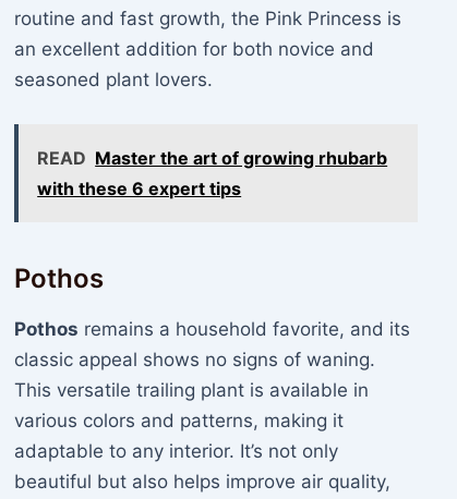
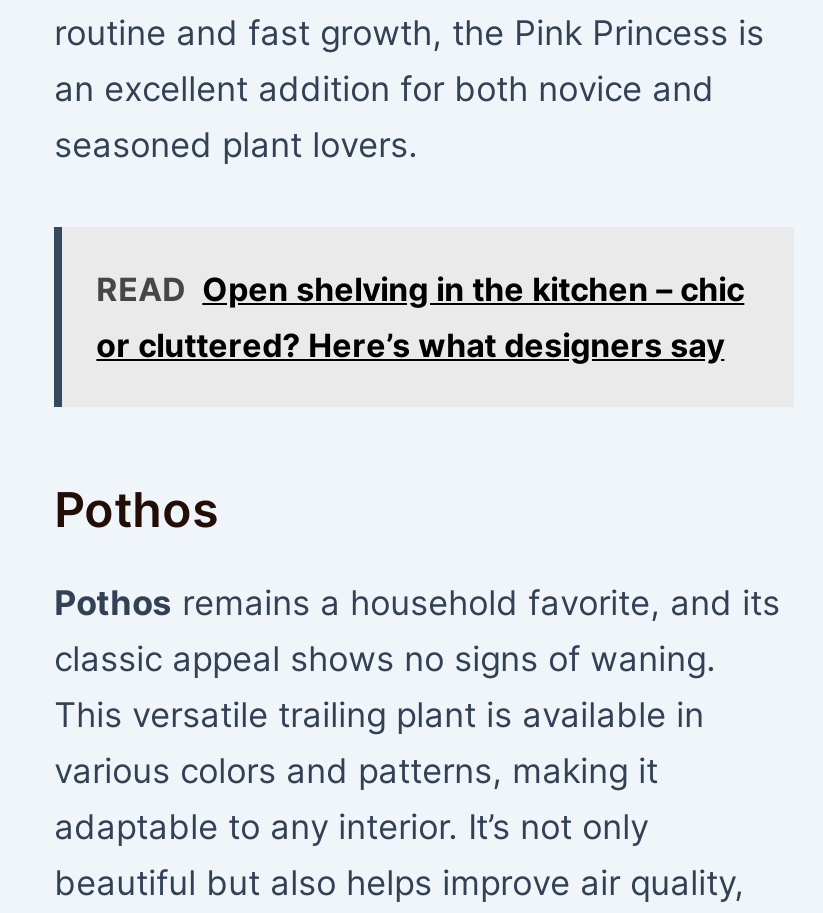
[37,147,387,199] READ Master the art of growing rhubarb | with these 6 expert tips -> [96,269,744,365] READ Open shelving in the kitchen – chic | or cluttered? Here’s what designers say

